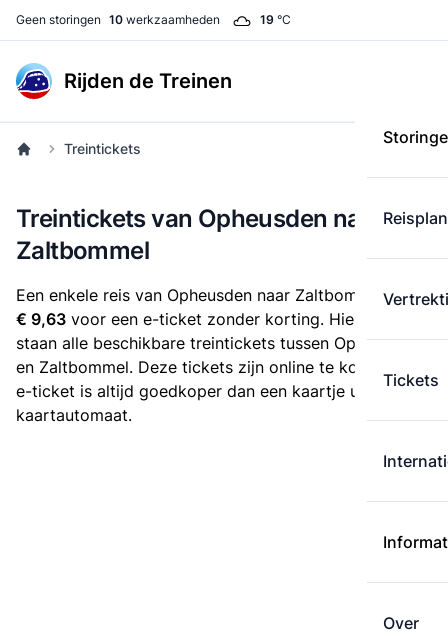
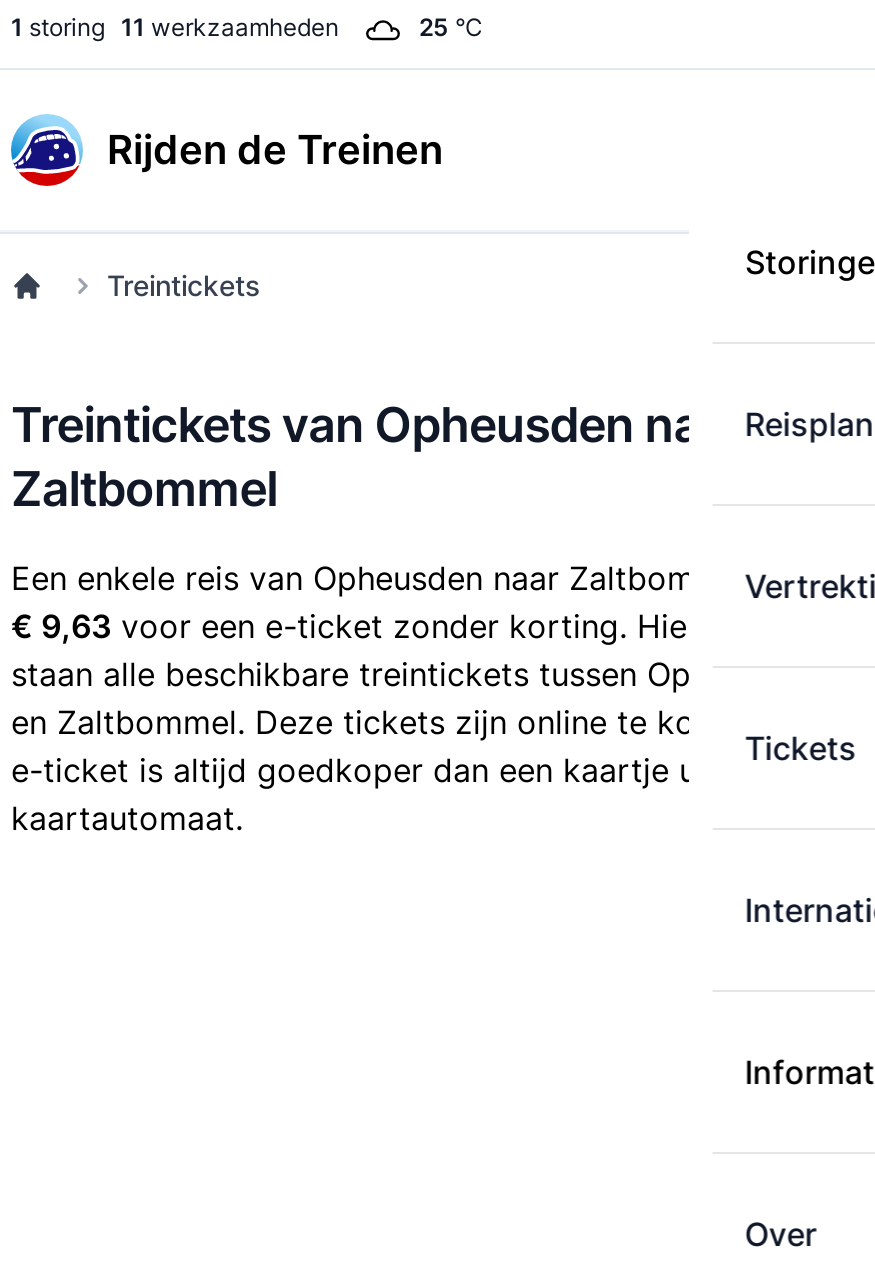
[16,12,220,27] Geen storingen 10 werkzaamheden -> [11,12,339,42] 1 storing 11 werkzaamheden
[260,12,291,27] 19 °C -> [419,12,483,42] 25 °C

